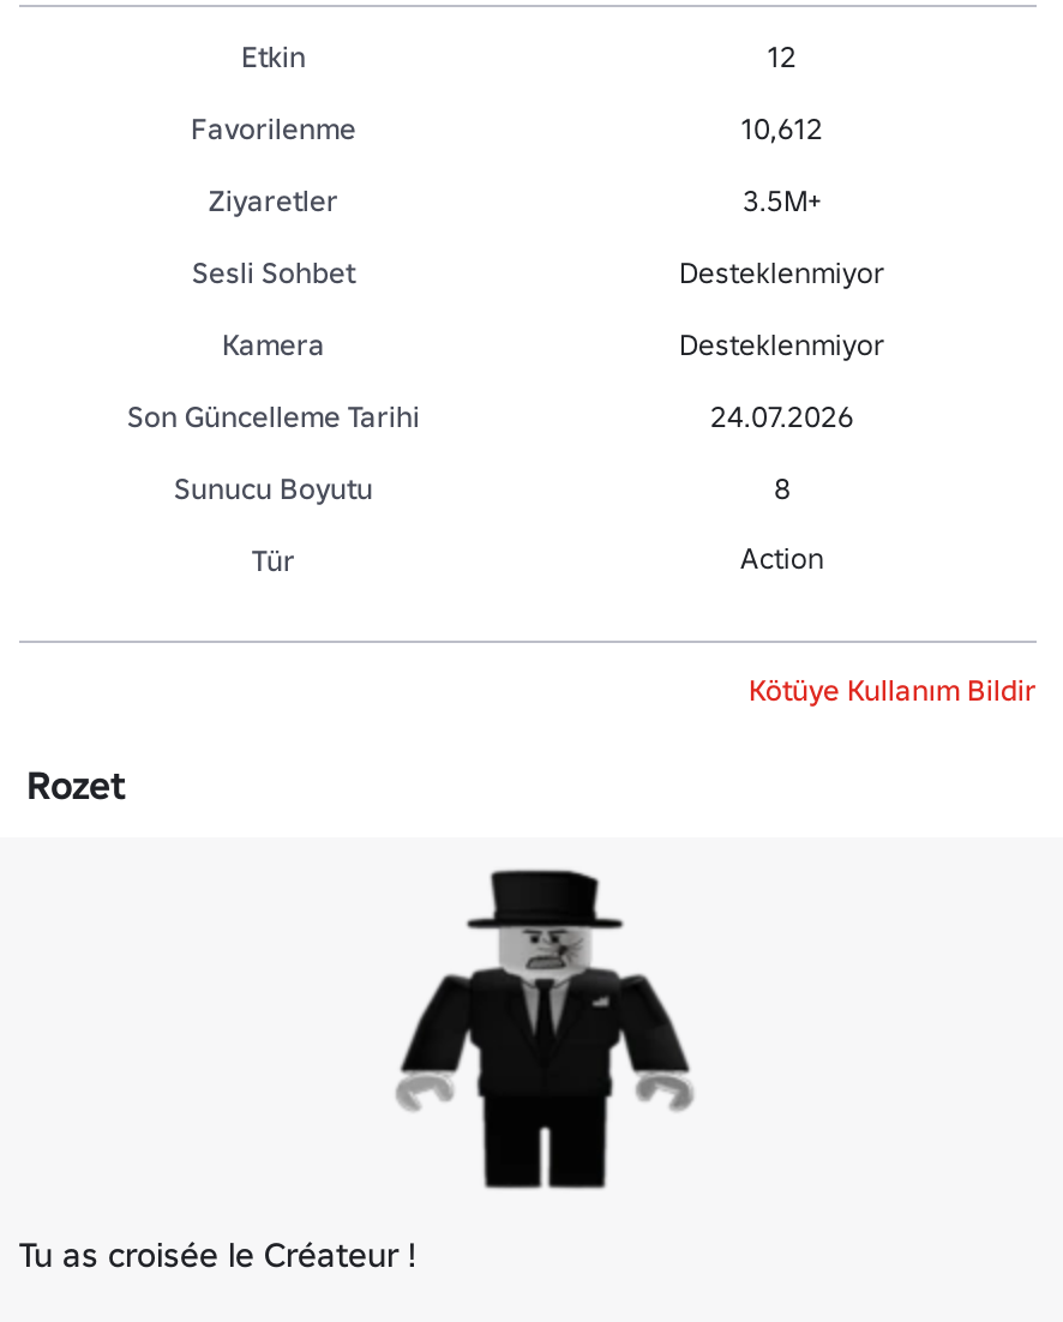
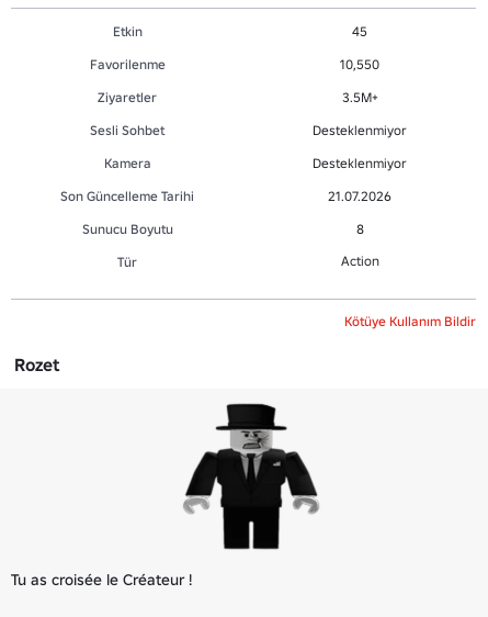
[768,37,797,73] 12 -> [352,23,367,39] 45
[741,109,823,145] 10,612 -> [340,55,379,72] 10,550
[710,397,854,433] 24.07.2026 -> [328,187,391,204] 21.07.2026

